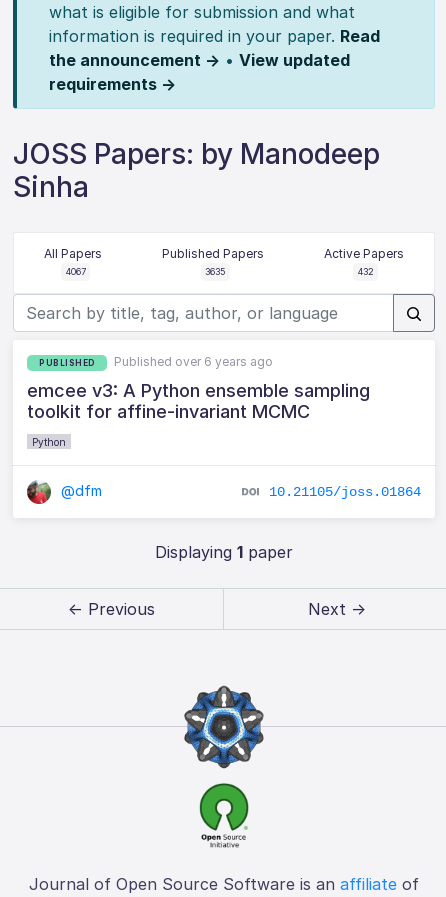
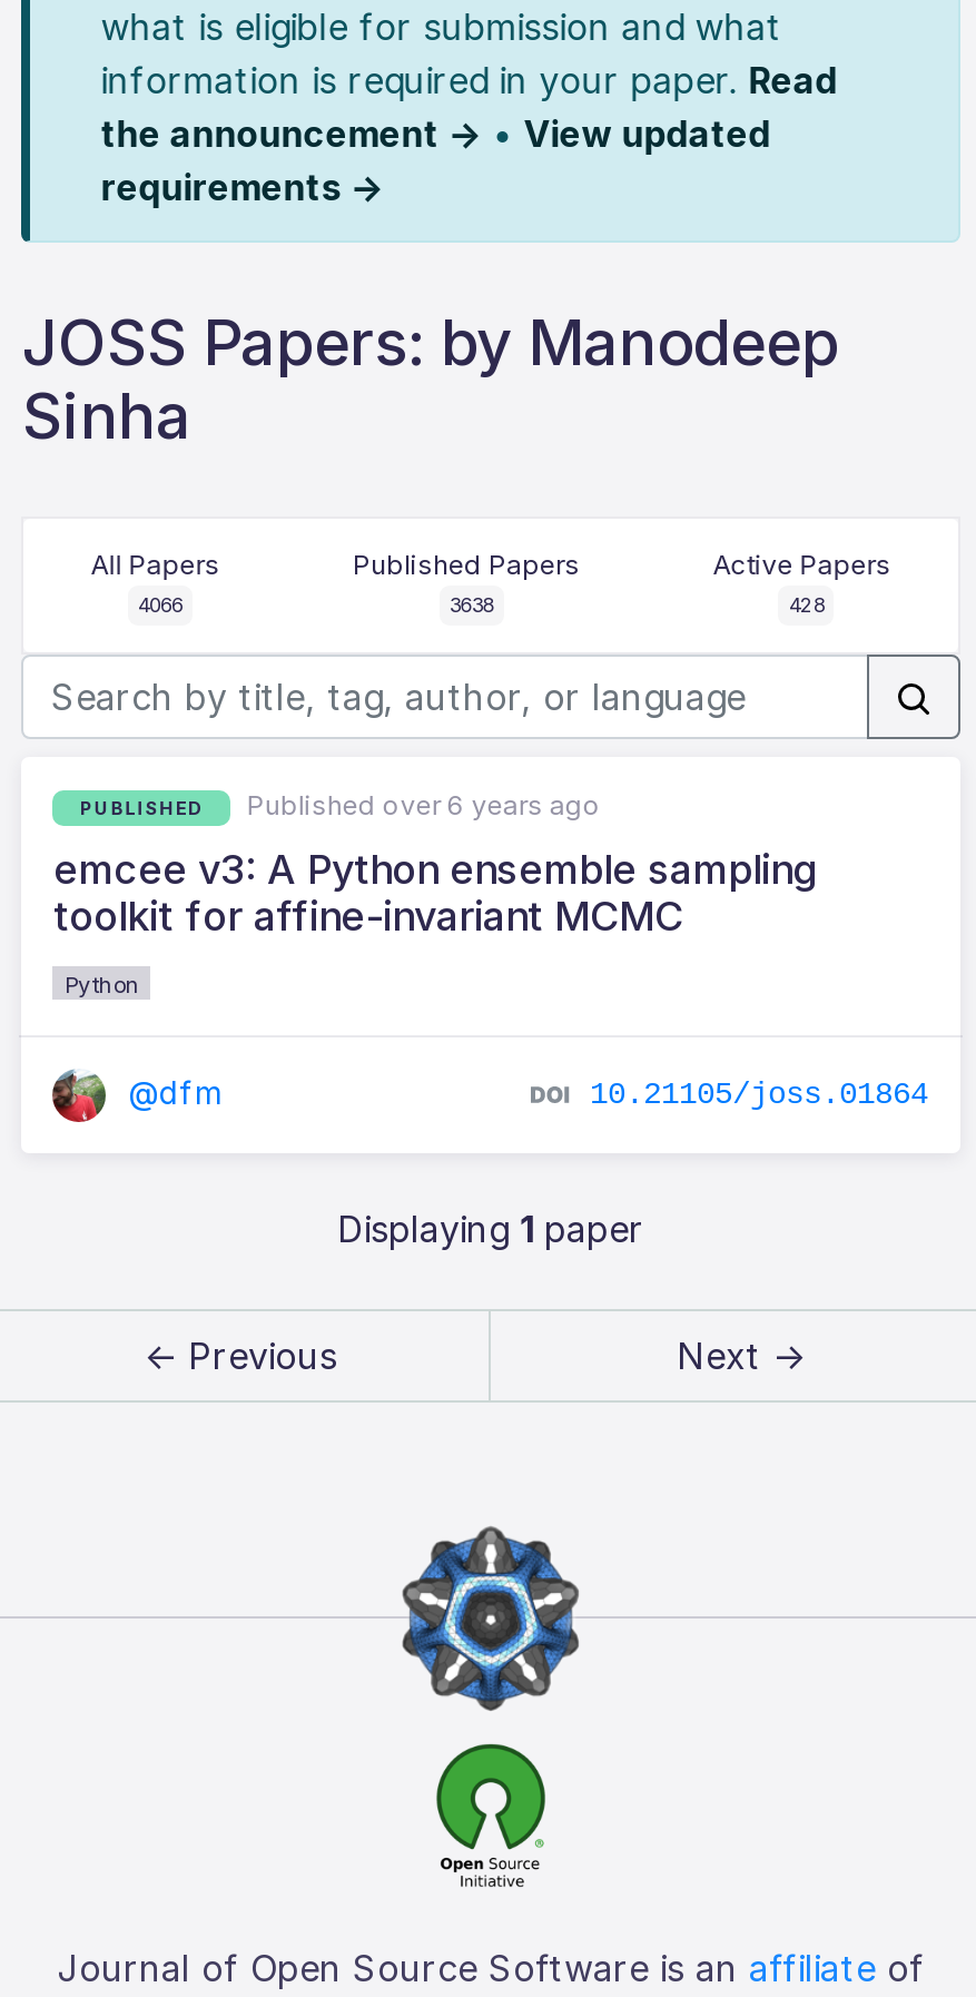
[65,266,85,277] 4067 -> [138,593,183,617] 4066
[205,266,225,277] 3635 -> [449,593,493,617] 3638
[358,266,374,277] 432 -> [789,593,824,617] 428

